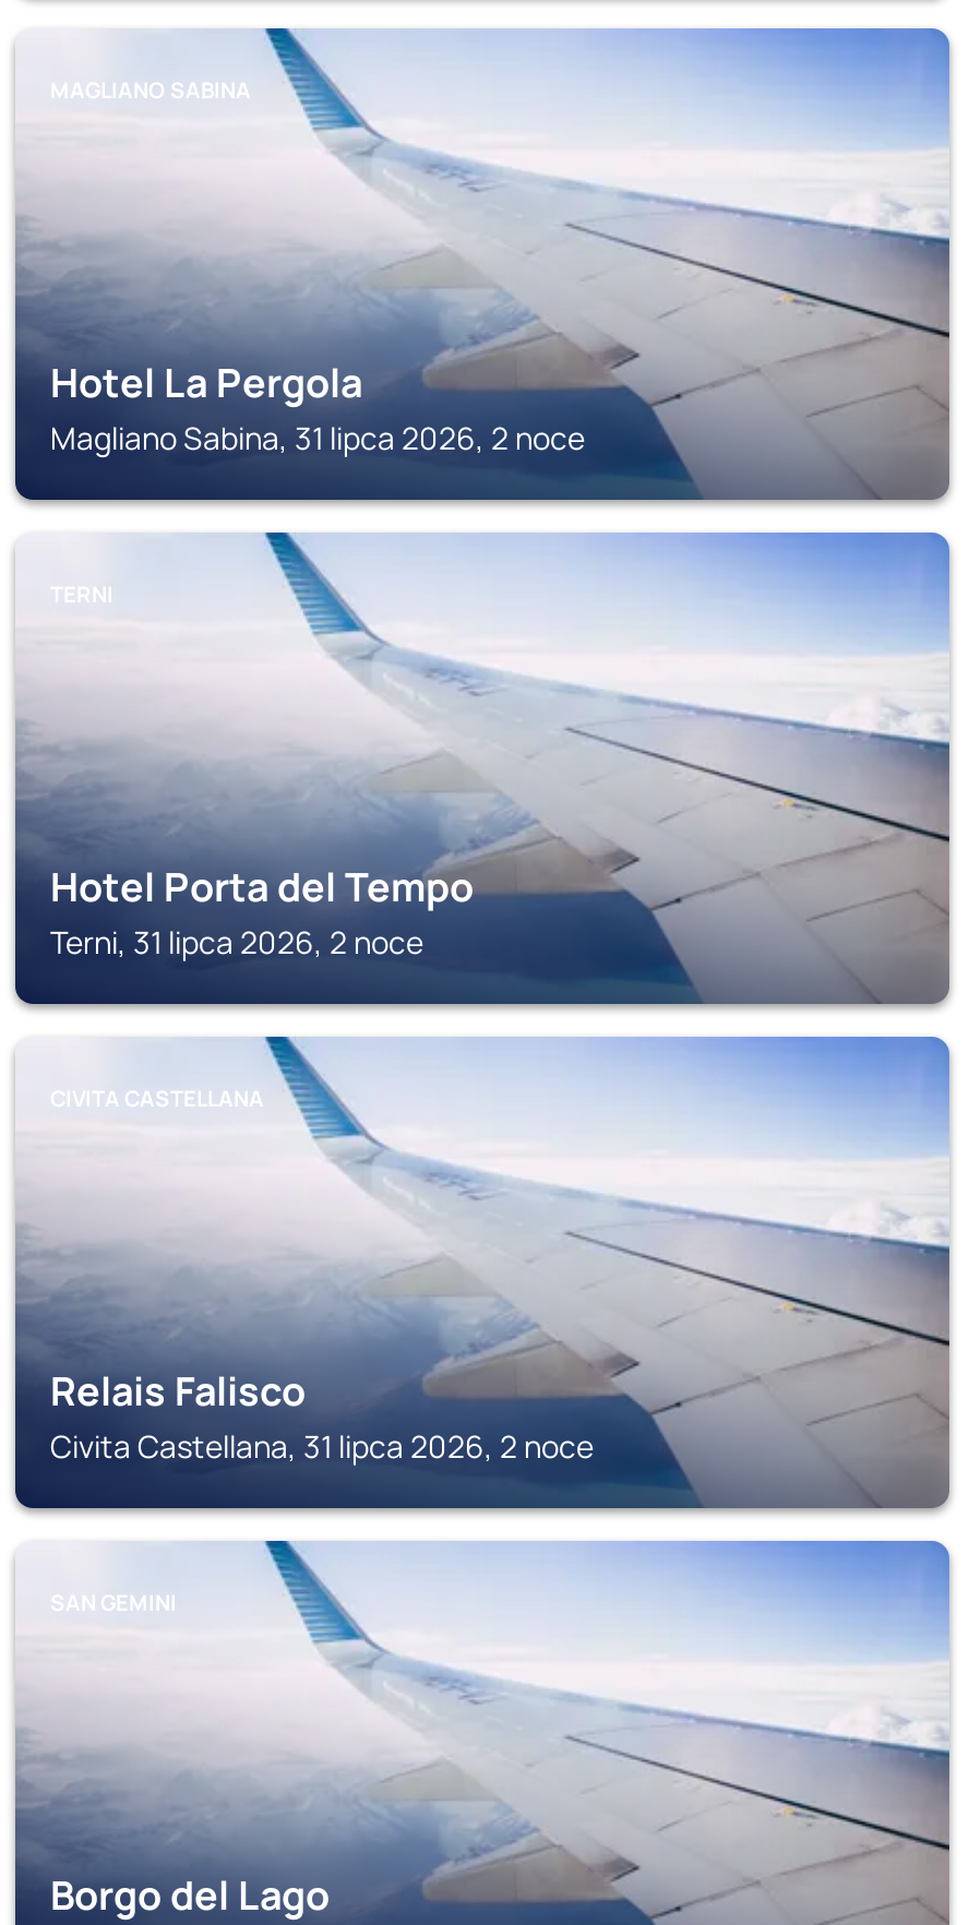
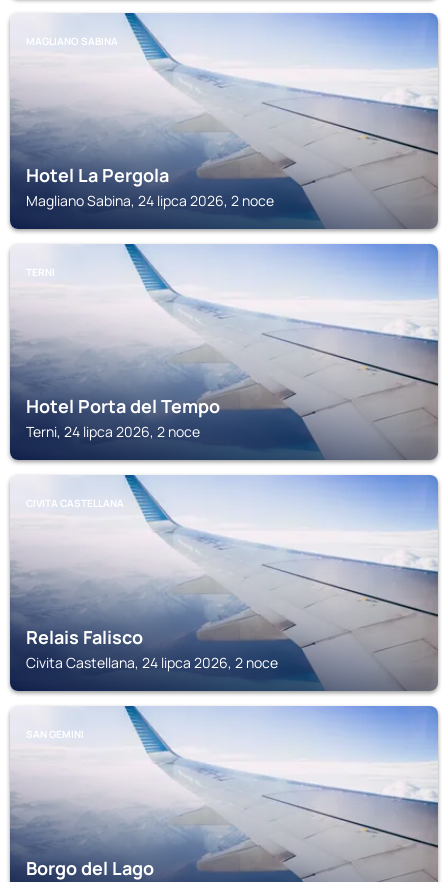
[50,417,585,458] Magliano Sabina, 31 lipca 2026, 2 noce -> [26,191,274,210] Magliano Sabina, 24 lipca 2026, 2 noce
[50,921,423,962] Terni, 31 lipca 2026, 2 noce -> [26,422,200,441] Terni, 24 lipca 2026, 2 noce
[50,1425,594,1467] Civita Castellana, 31 lipca 2026, 2 noce -> [26,653,278,672] Civita Castellana, 24 lipca 2026, 2 noce

